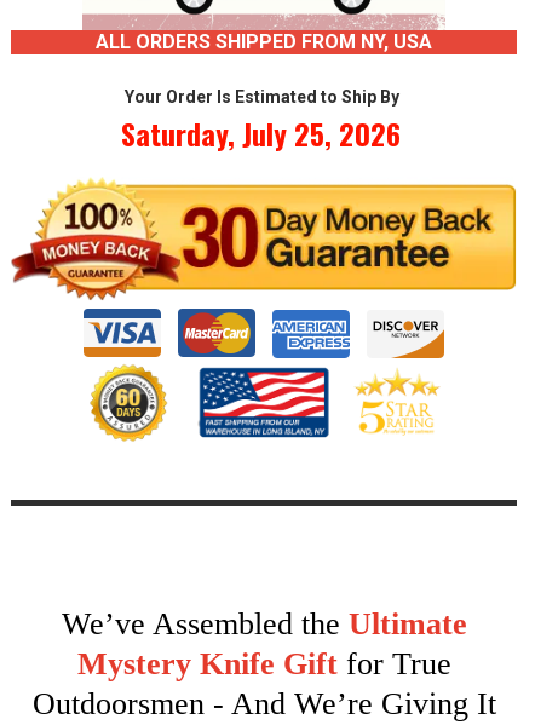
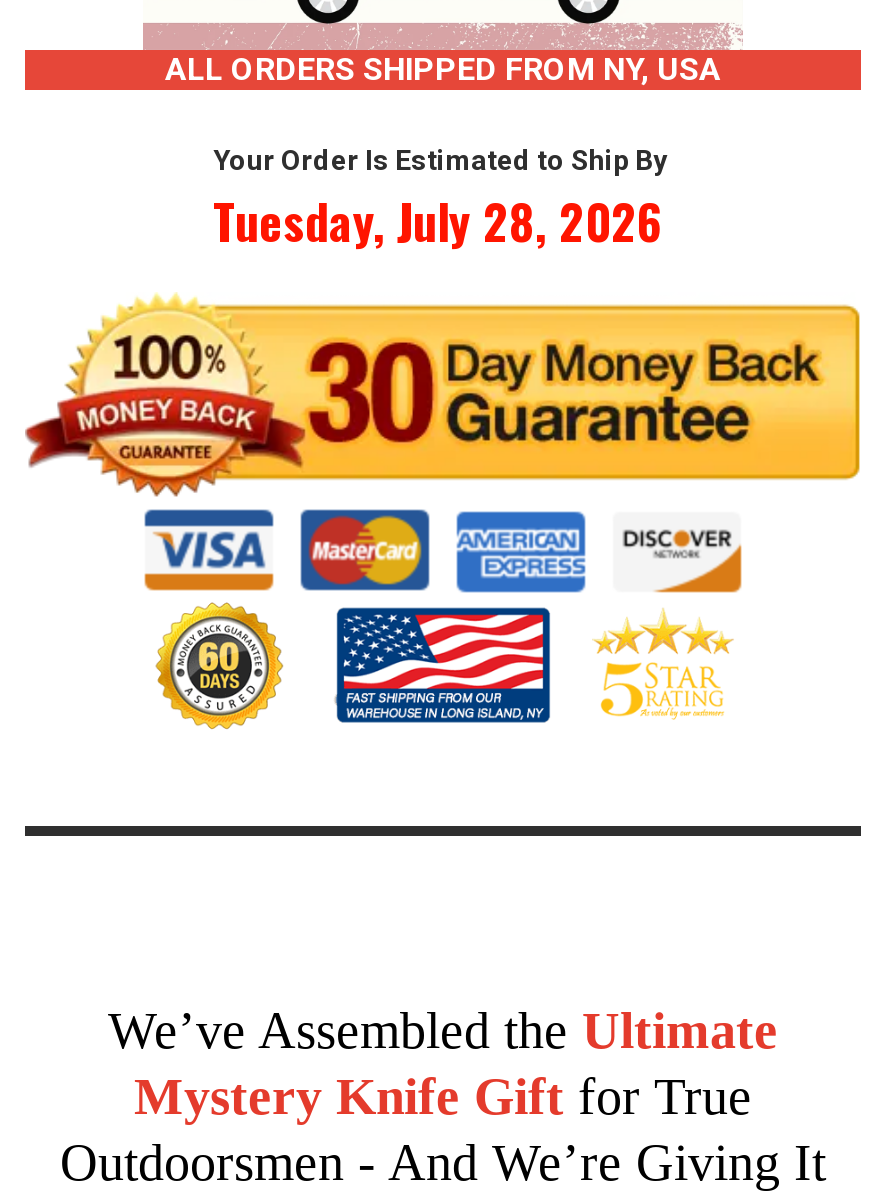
[120,112,407,155] Saturday, July 25, 2026 -> [213,185,673,257] Tuesday, July 28, 2026

